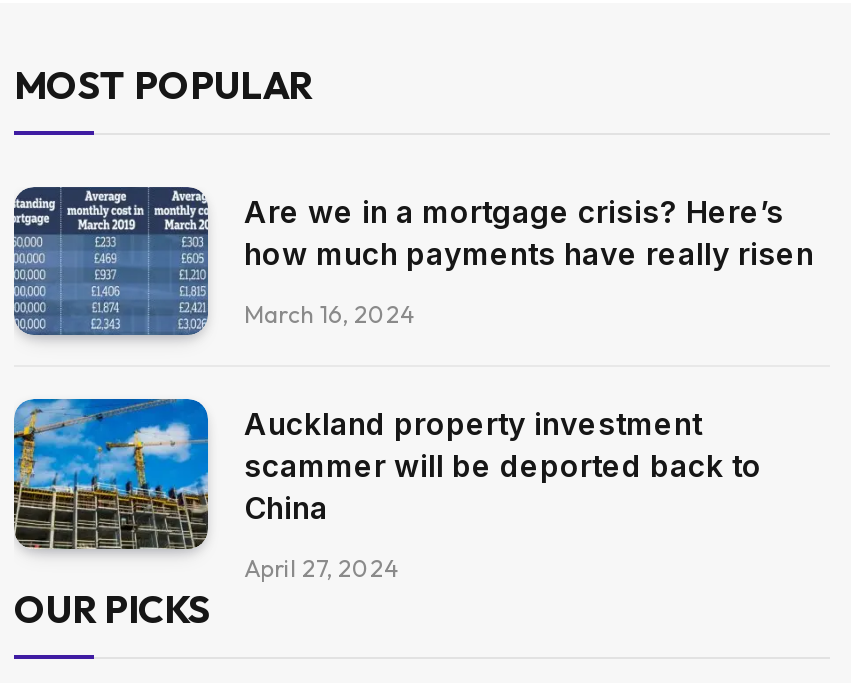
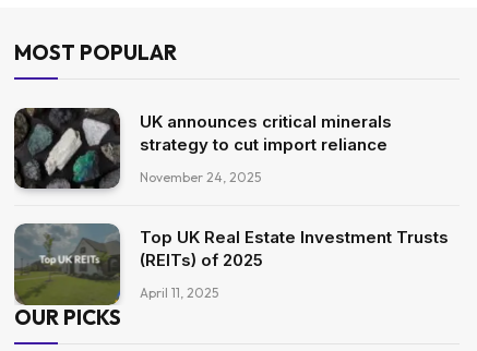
[12,185,814,337] [image] | Are we in a mortgage crisis? Here’s | how much payments have really risen -> [13,107,392,190] [image] | UK announces critical minerals | strategy to cut import reliance
[244,299,416,329] March 16, 2024 -> [140,169,261,185] November 24, 2025
[12,397,762,581] [image] | Auckland property investment | scammer will be deported back to | China -> [14,222,449,302] [image] | Top UK Real Estate Investment Trusts | (REITs) of 2025
[244,554,400,584] April 27, 2024 -> [140,285,218,301] April 11, 2025

